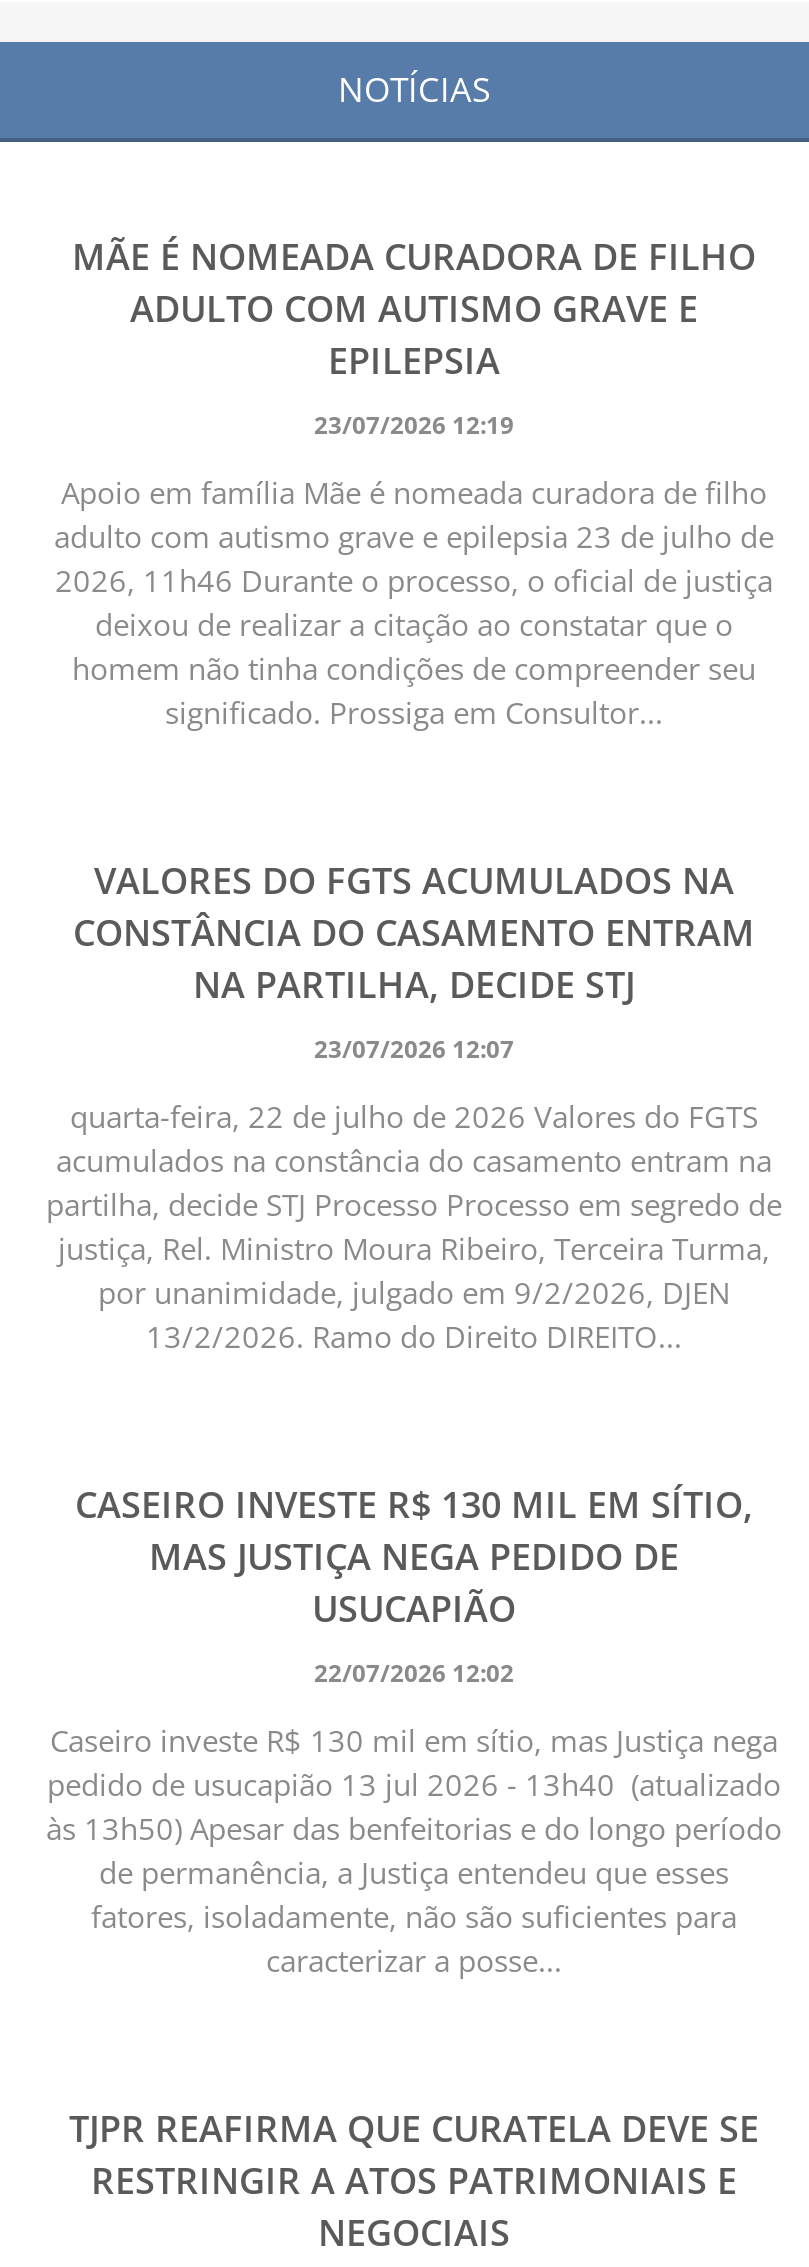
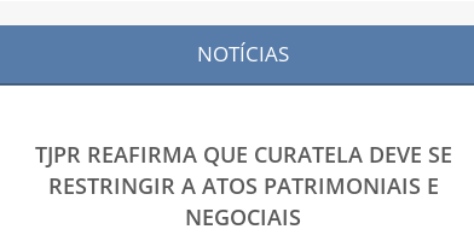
[54,232,774,732] MÃE É NOMEADA CURADORA DE FILHO | ADULTO COM AUTISMO GRAVE E | EPILEPSIA | 23/07/2026 12:19 | Apoio em família Mãe é nomeada curadora de filho | adulto com autismo grave e epilepsia 23 de julho de | 2026, 11h46 Durante o processo, o oficial de justiça | deixou de realizar a citação ao constatar que o | homem não tinha condições de compreender seu | significado. Prossiga em Consultor... -> none
[46,856,782,1356] VALORES DO FGTS ACUMULADOS NA | CONSTÂNCIA DO CASAMENTO ENTRAM | NA PARTILHA, DECIDE STJ | 23/07/2026 12:07 | quarta-feira, 22 de julho de 2026 Valores do FGTS | acumulados na constância do casamento entram na | partilha, decide STJ Processo Processo em segredo de | justiça, Rel. Ministro Moura Ribeiro, Terceira Turma, | por unanimidade, julgado em 9/2/2026, DJEN | 13/2/2026. Ramo do Direito DIREITO... -> none
[46,1480,782,1980] CASEIRO INVESTE R$ 130 MIL EM SÍTIO, | MAS JUSTIÇA NEGA PEDIDO DE | USUCAPIÃO | 22/07/2026 12:02 | Caseiro investe R$ 130 mil em sítio, mas Justiça nega | pedido de usucapião 13 jul 2026 - 13h40 (atualizado | às 13h50) Apesar das benfeitorias e do longo período | de permanência, a Justiça entendeu que esses | fatores, isoladamente, não são suficientes para | caracterizar a posse... -> none

